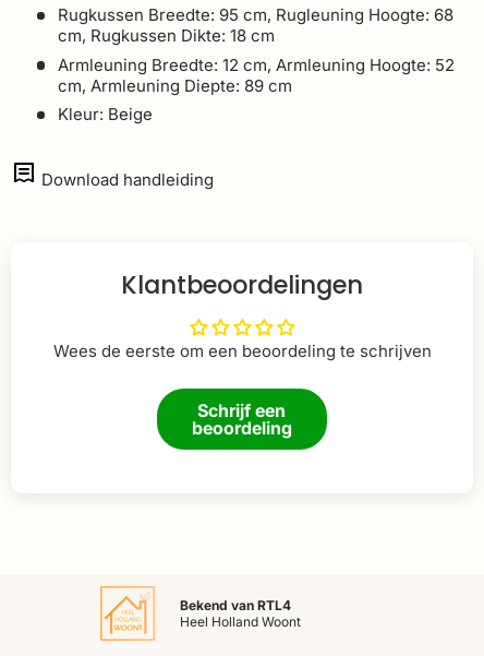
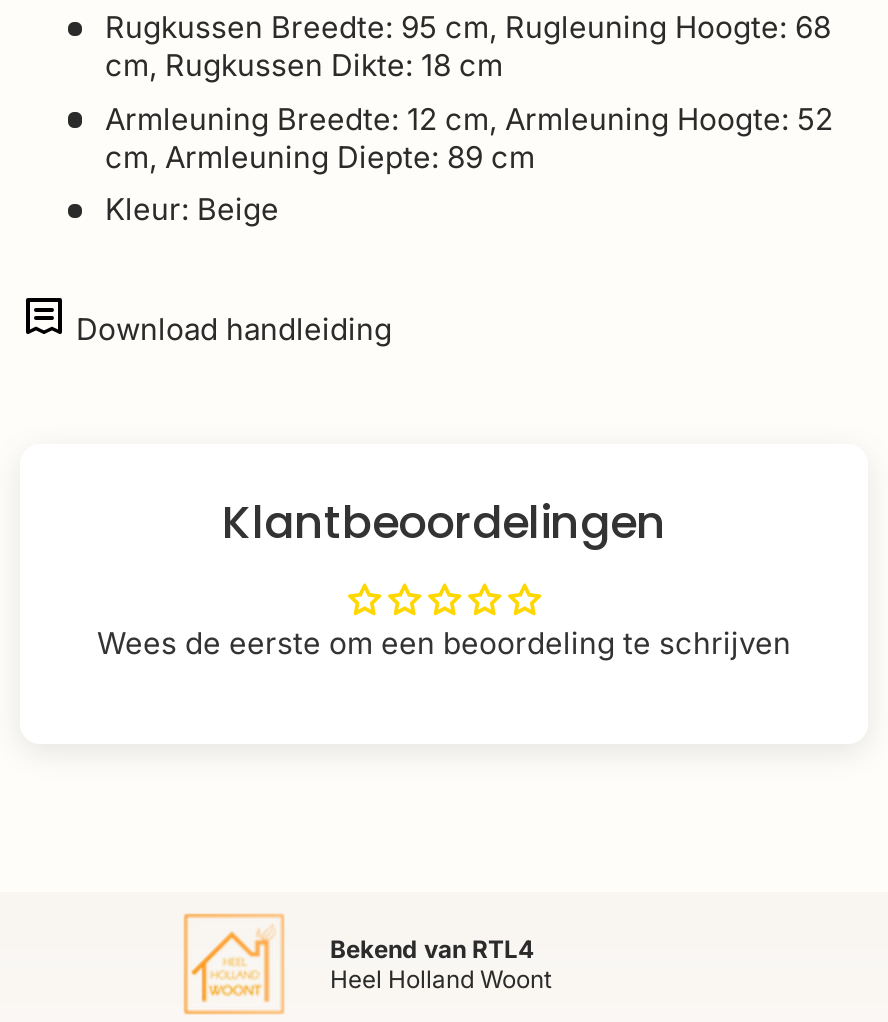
[192,400,292,439] Schrijf een | beoordeling -> none

